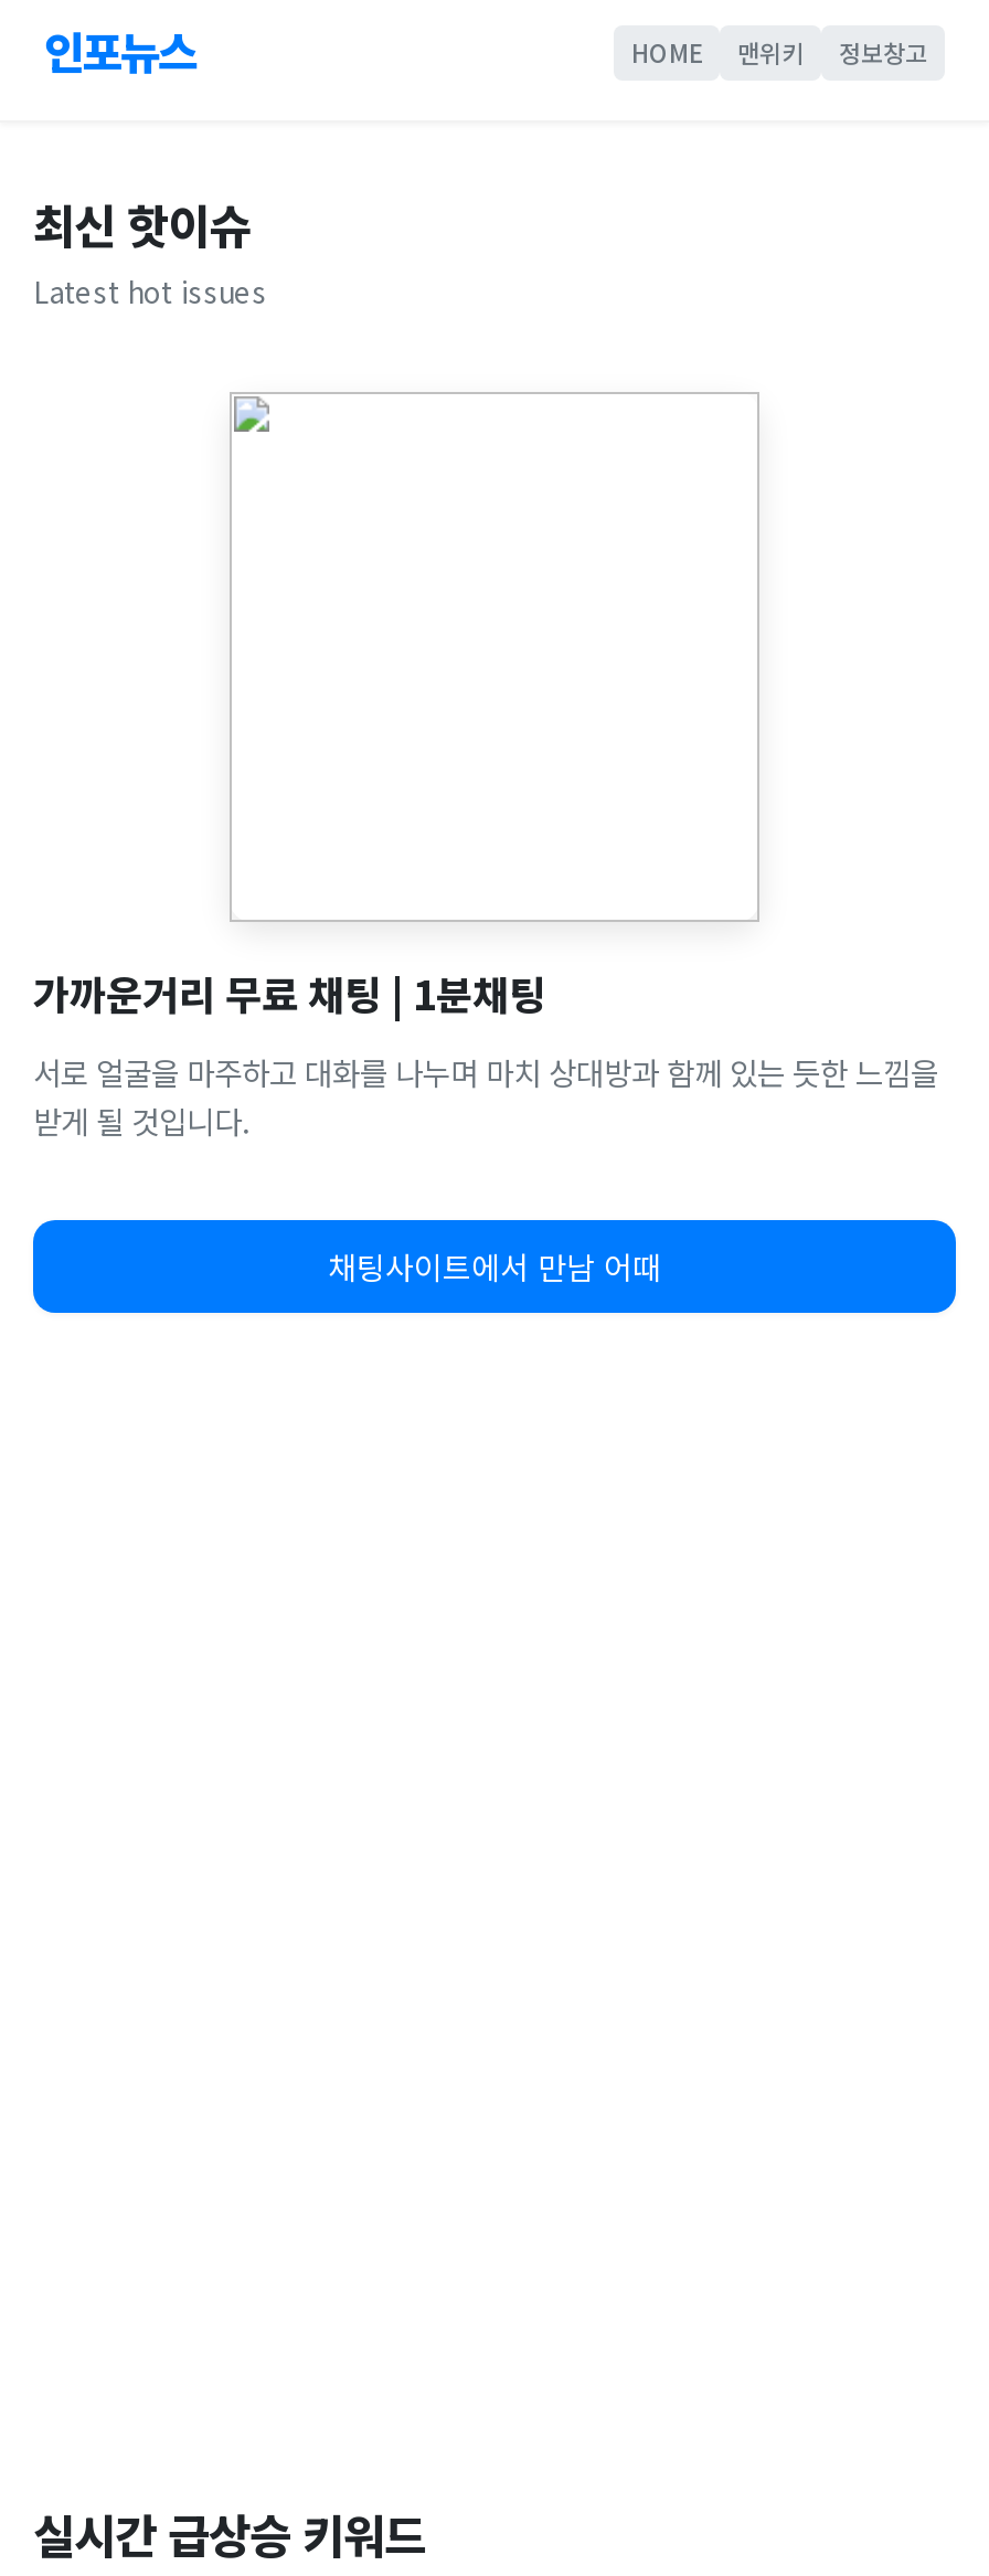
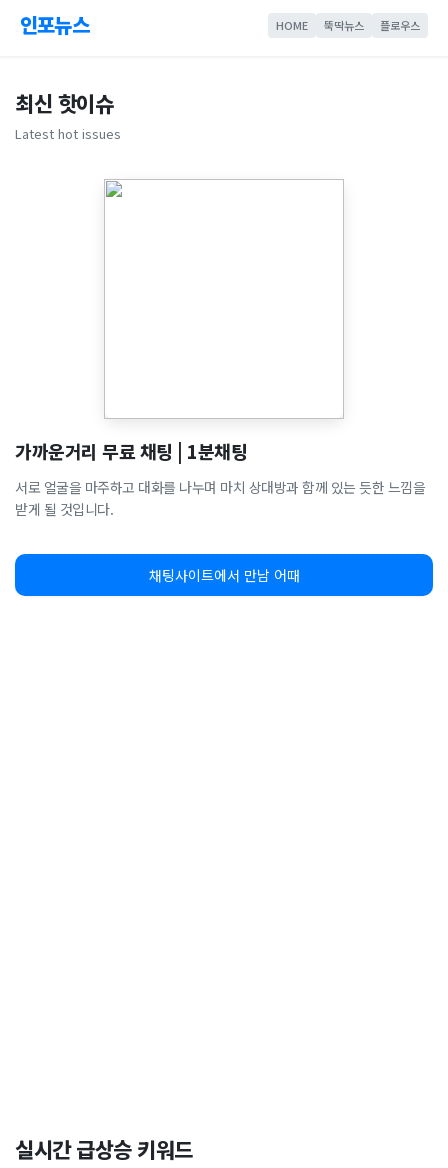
[737,33,927,68] 맨위키 | 정보창고 -> [324,16,420,32] 뚝딱뉴스 | 플로우스

